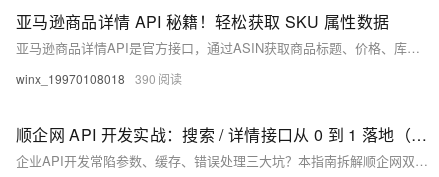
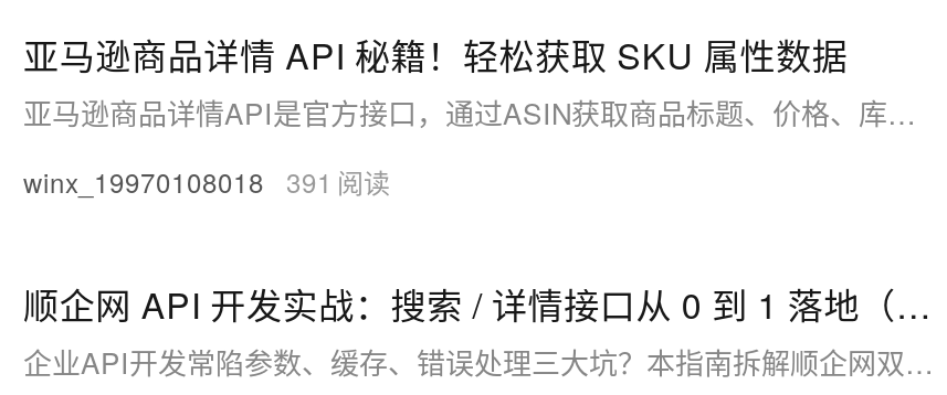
[16,70,156,87] winx_19970108018 390 -> [23,163,333,200] winx_19970108018 391

